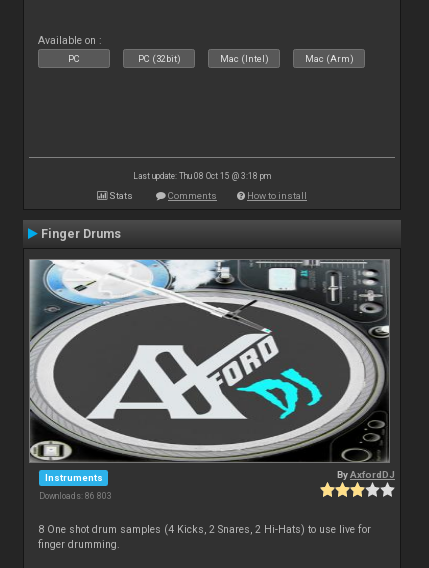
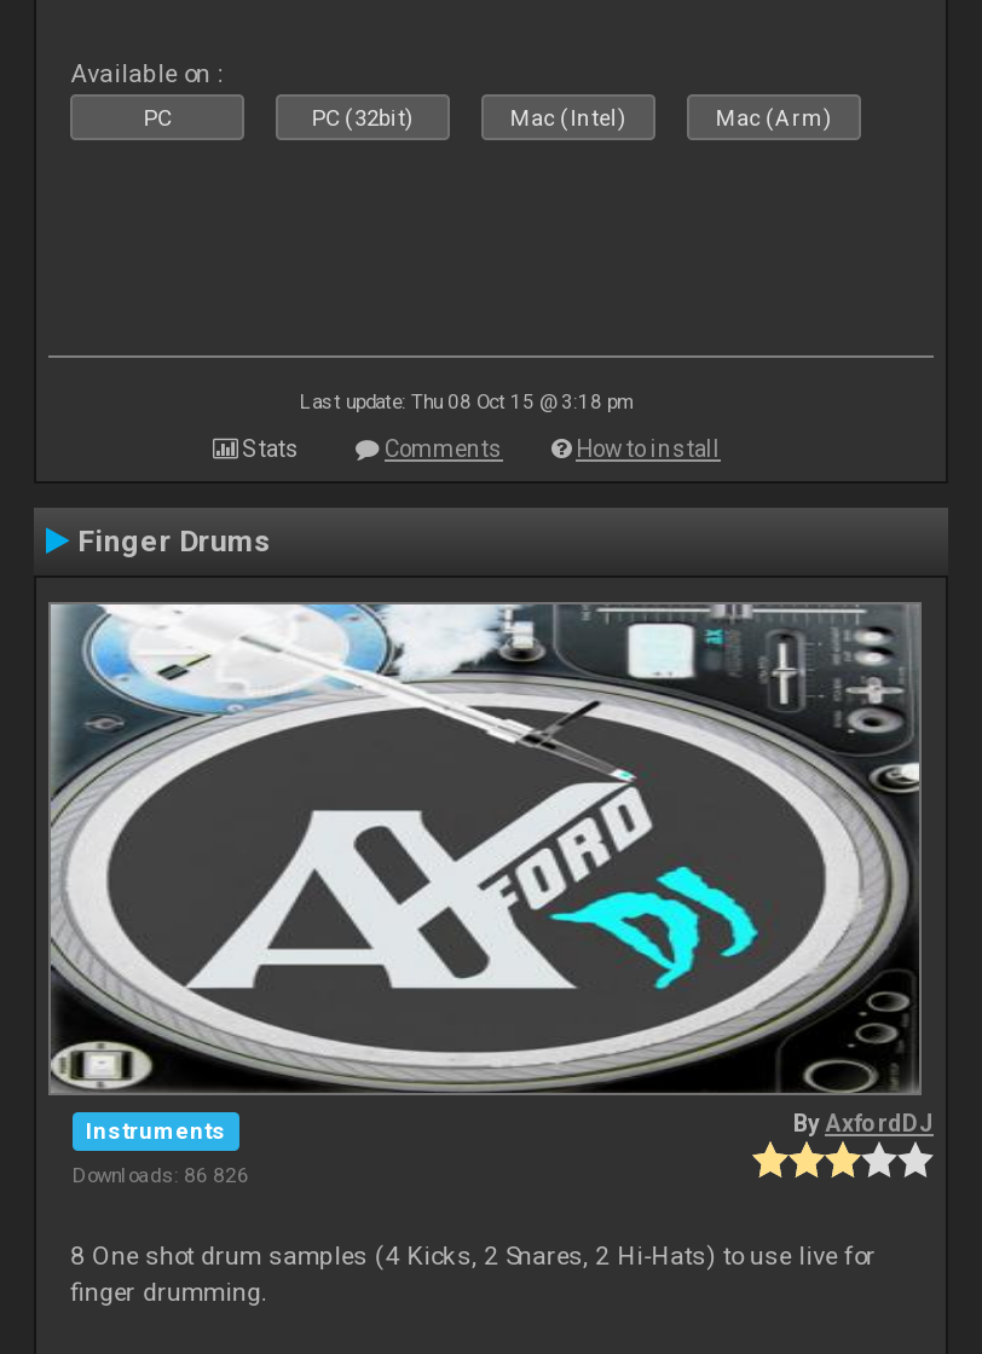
[39,491,112,501] Downloads: 86 803 -> [73,1162,249,1186] Downloads: 86 826

